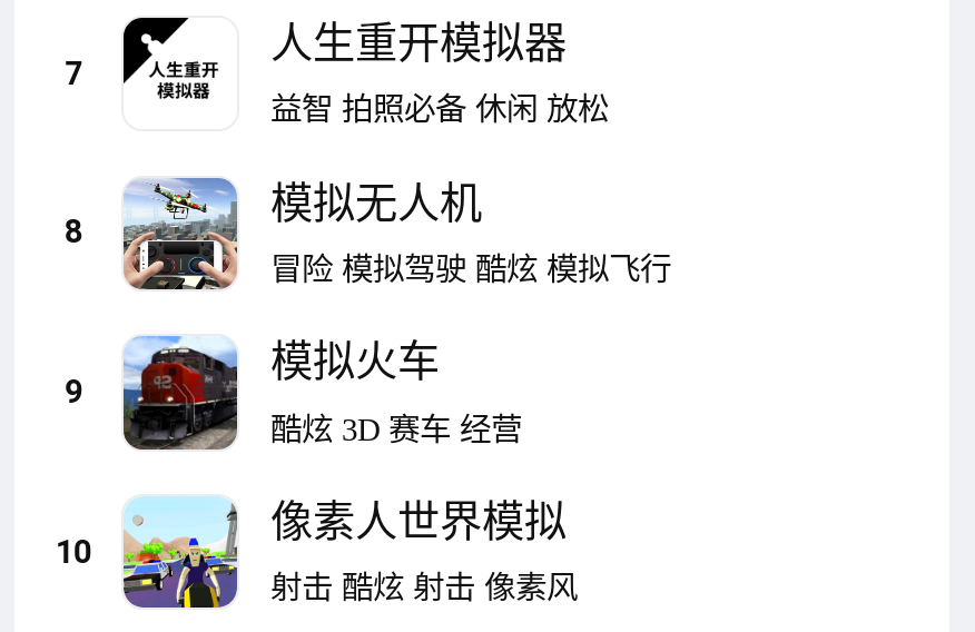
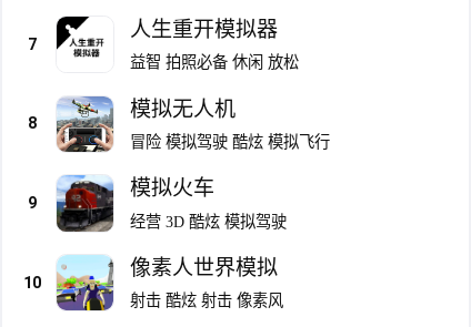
[270,411,522,447] 酷炫 3D 赛车 经营 -> [130,212,286,230] 经营 3D 酷炫 模拟驾驶

